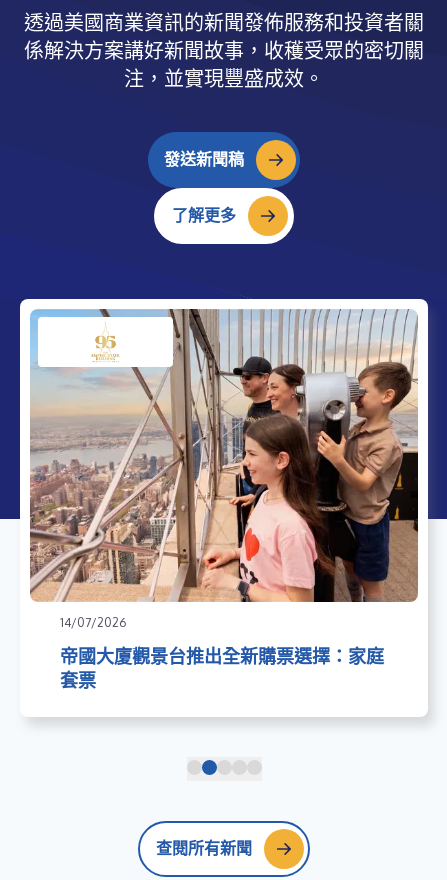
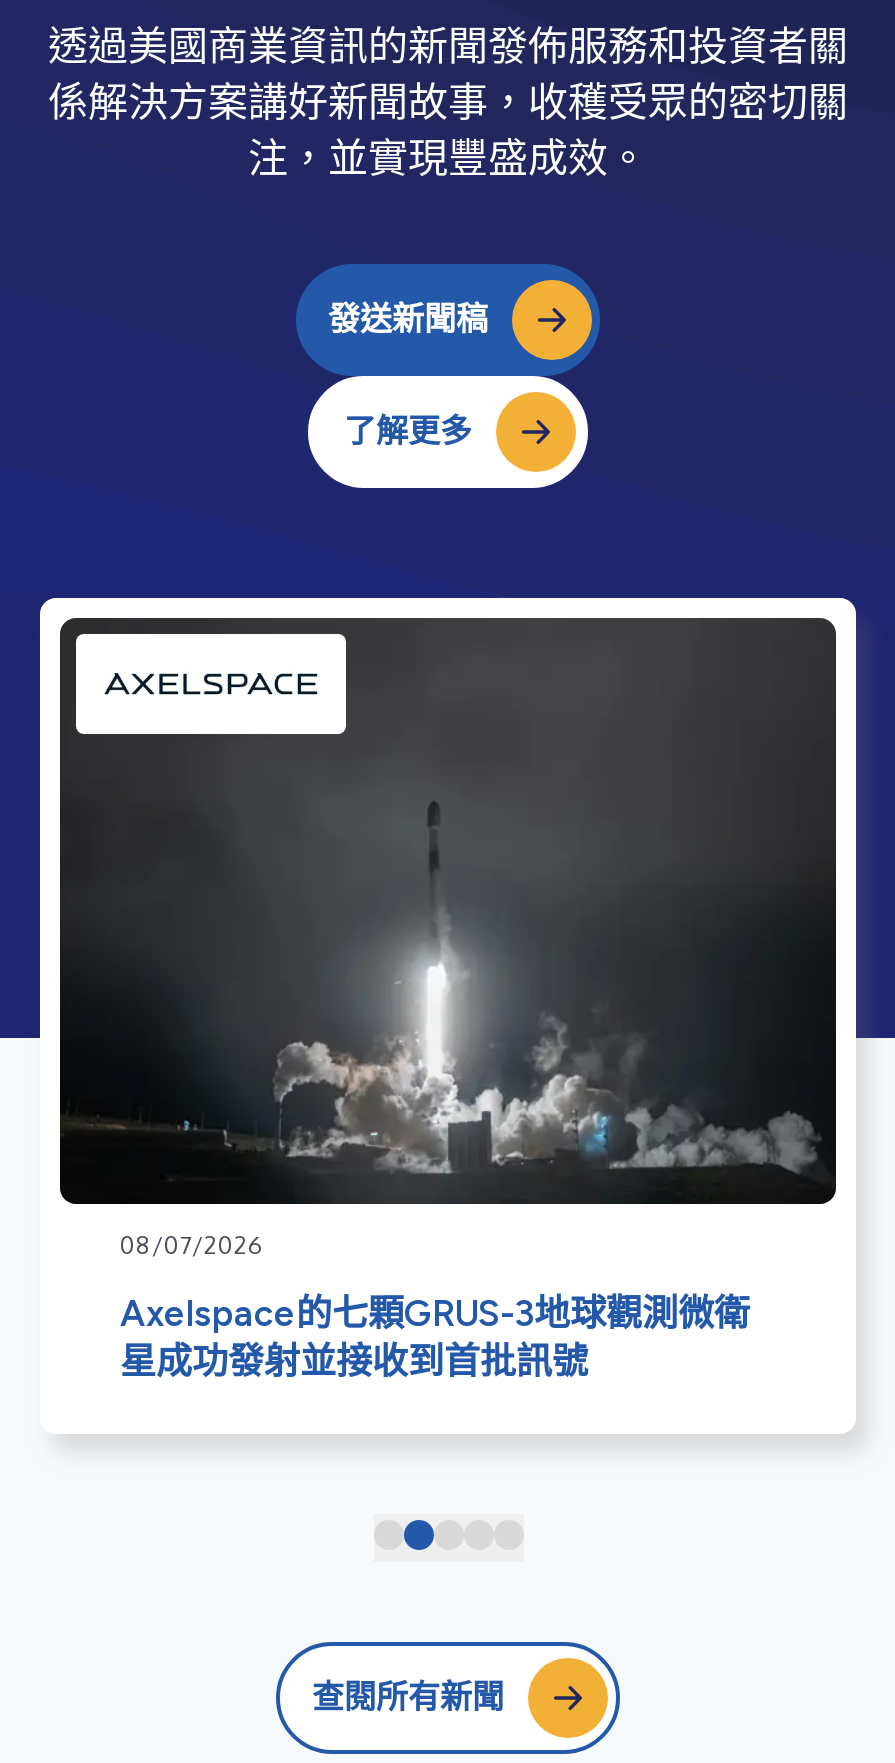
[29,309,419,630] [image] | 14/07/2026 -> [58,616,838,1260] [image] | 08/07/2026
[60,646,384,692] 帝國大廈觀景台推出全新購票選擇：家庭 | 套票 -> [120,1292,750,1384] Axelspace的七顆GRUS-3地球觀測微衛 | 星成功發射並接收到首批訊號

